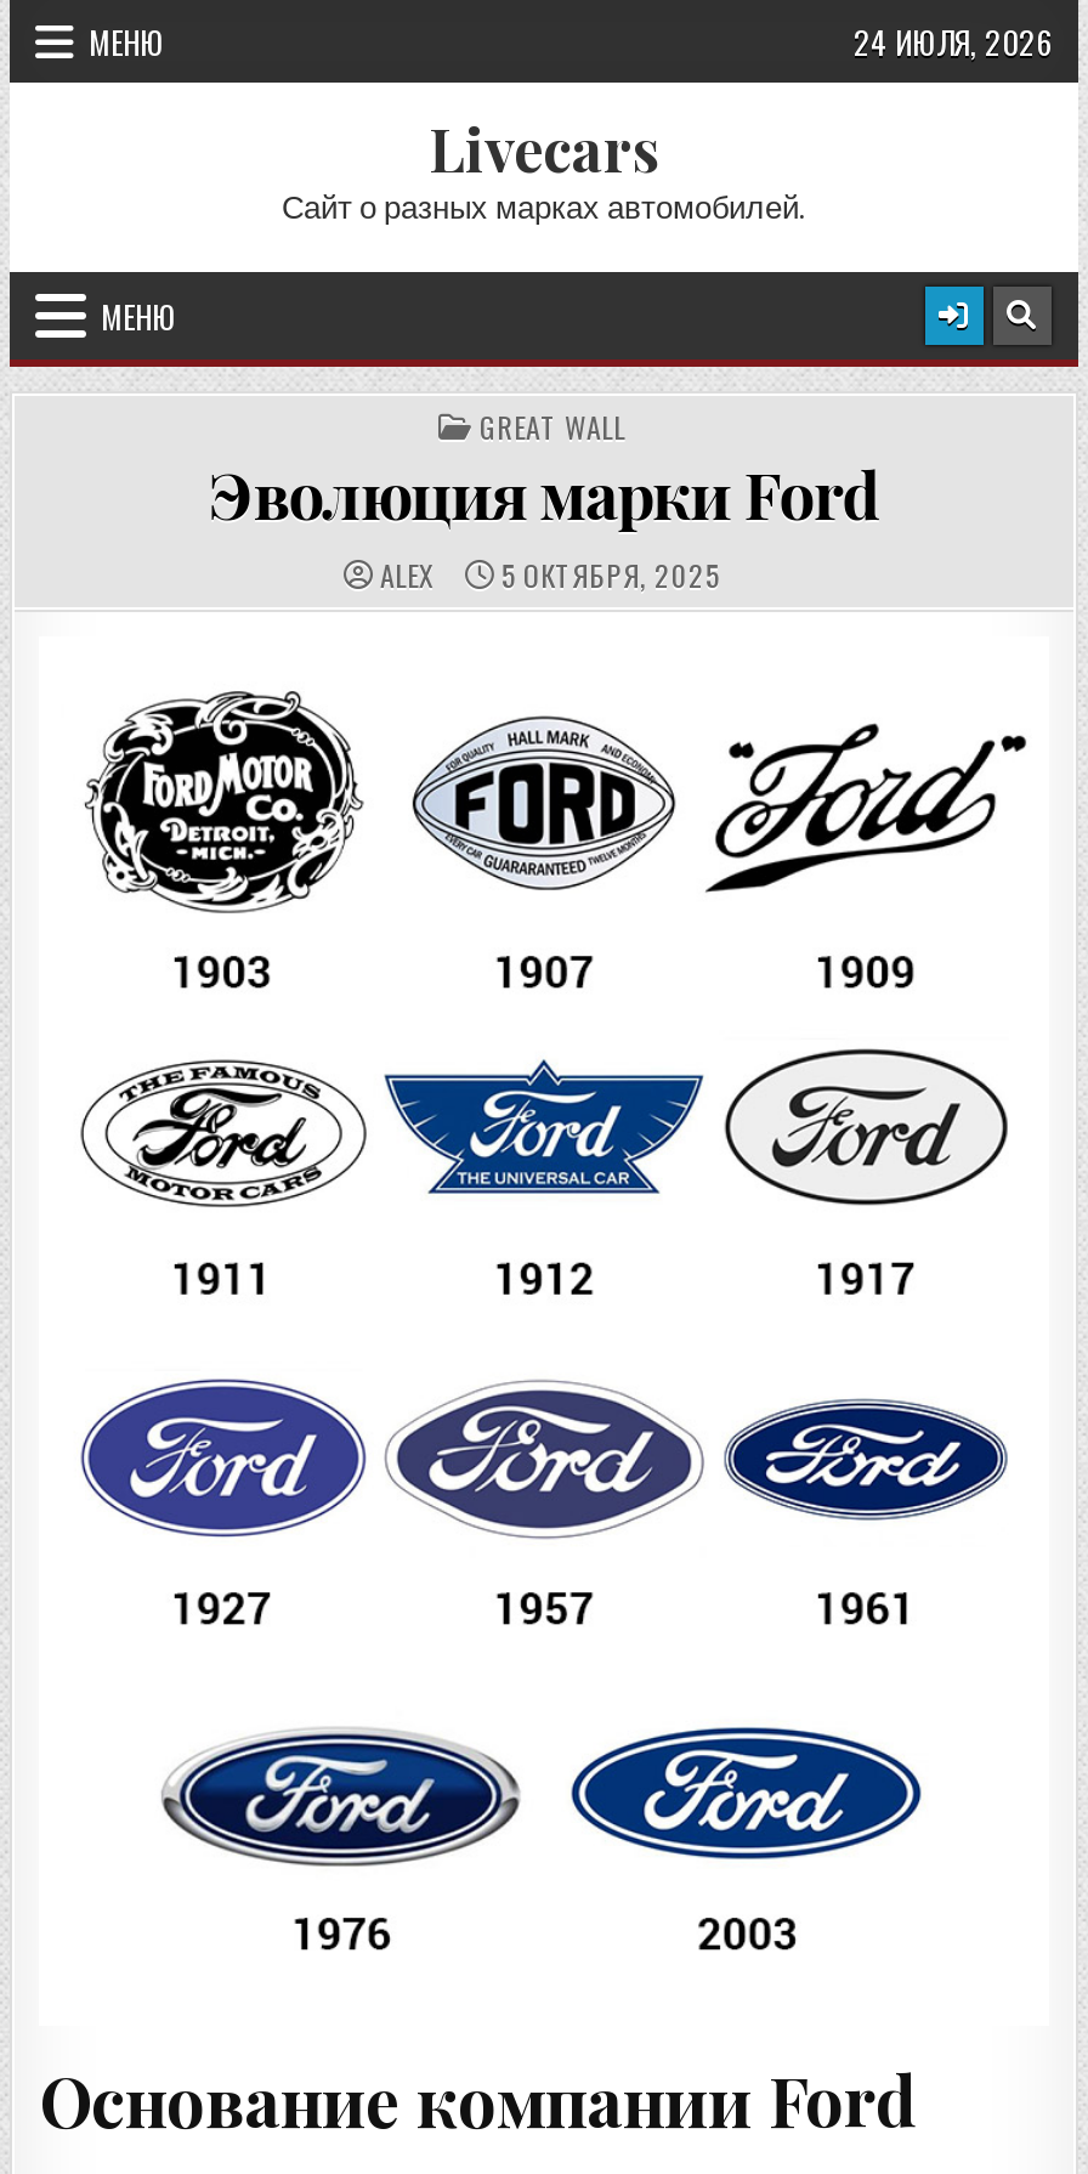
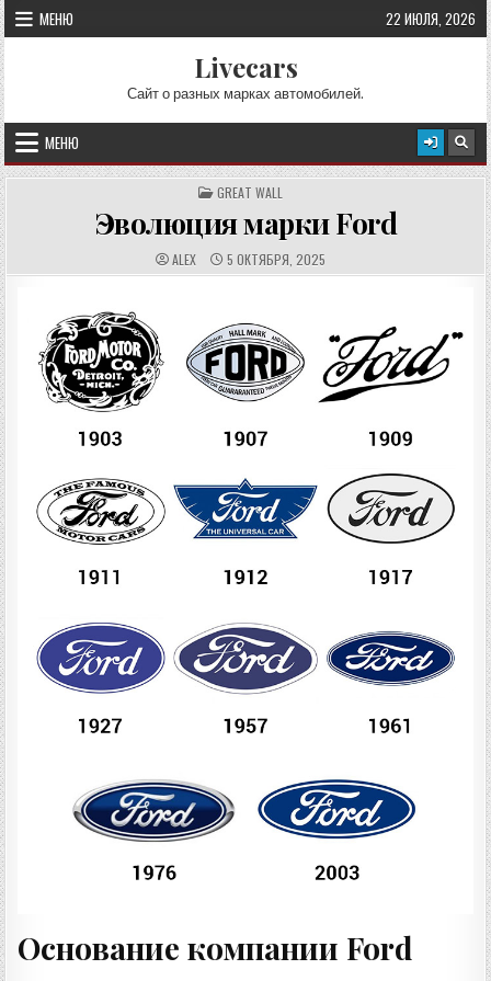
[854,17,1053,66] 24 ИЮЛЯ, 2026 -> [385,8,475,30] 22 ИЮЛЯ, 2026

